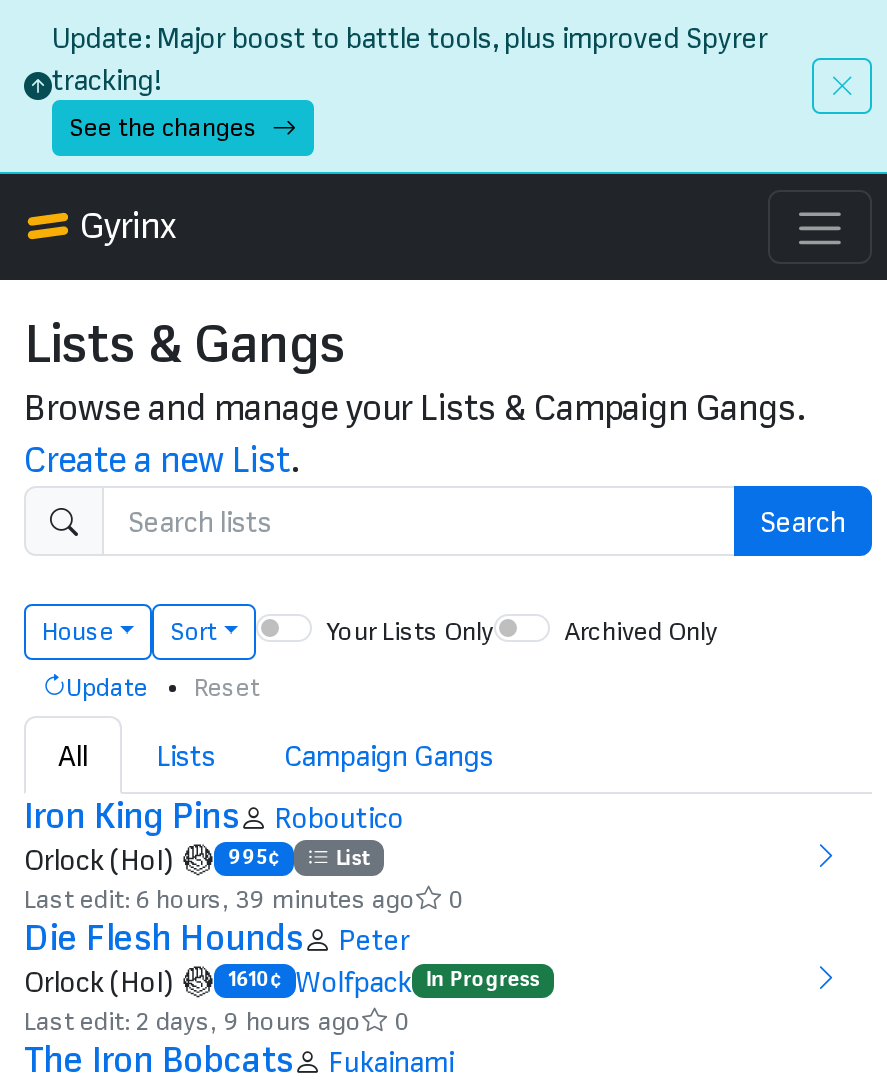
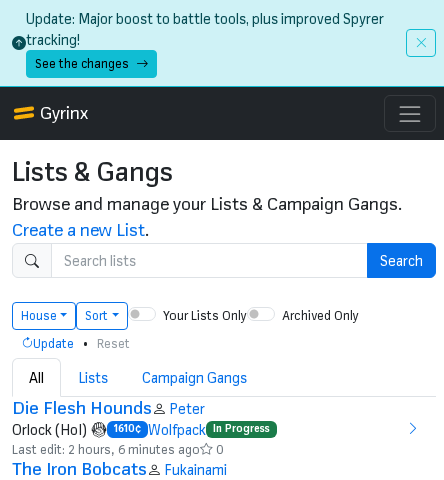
[24,794,464,914] Iron King Pins | Roboutico | Orlock (HoI) | 995¢ | List | Last edit: 6 hours, 39 minutes ago | 0 -> none
[24,1004,362,1036] Last edit: 2 days, 9 hours ago -> [12,441,200,457] Last edit: 2 hours, 6 minutes ago

